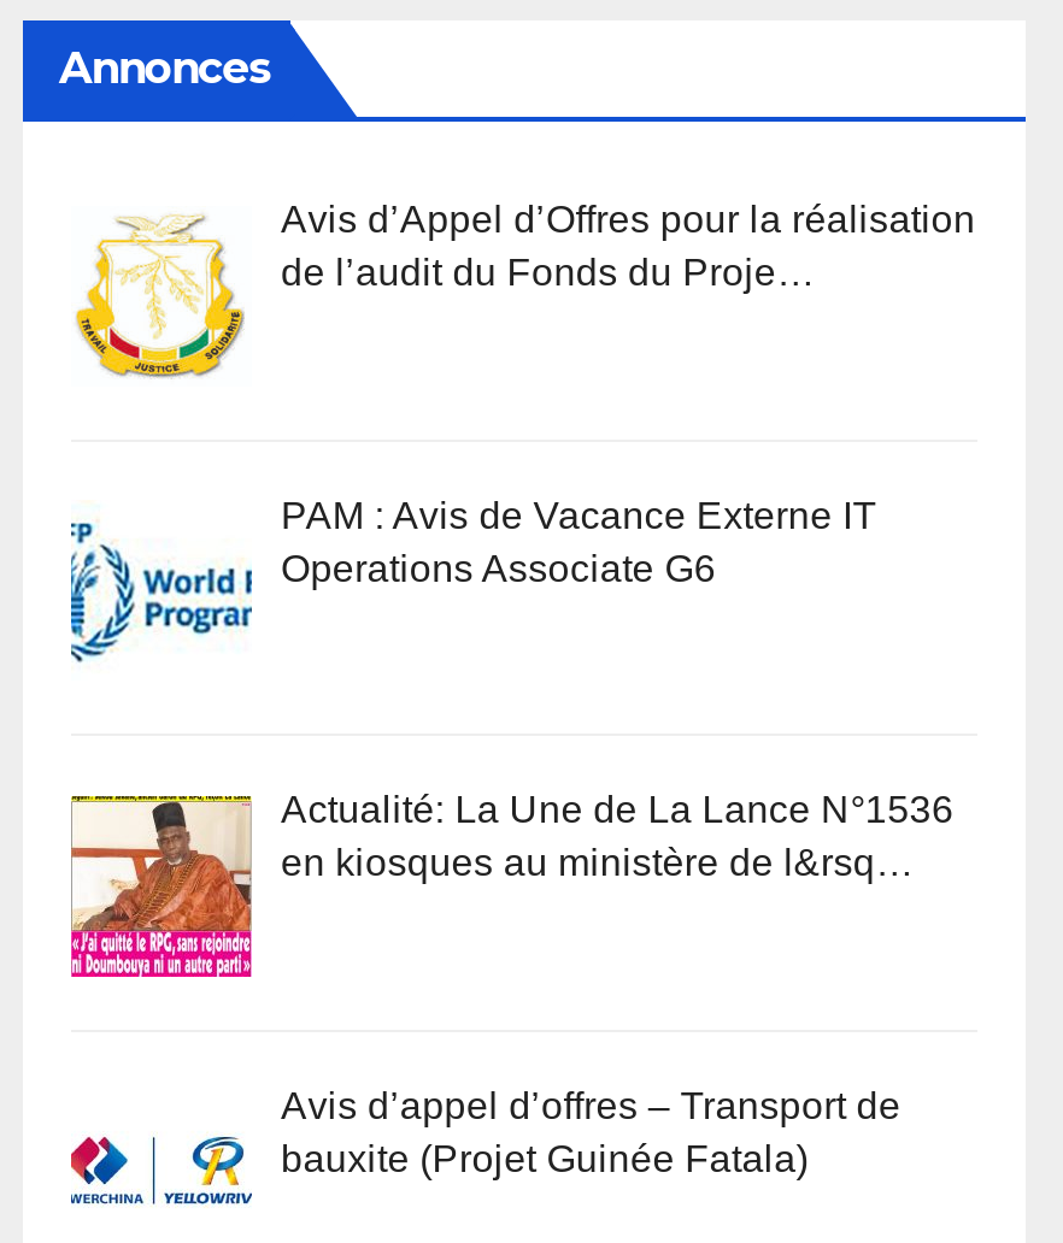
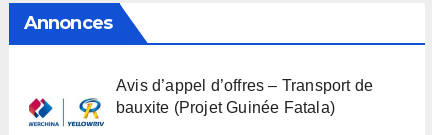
[74,198,976,377] [image] | Avis d’Appel d’Offres pour la réalisation | de l’audit du Fonds du Proje… -> none
[69,494,877,661] [image] | PAM : Avis de Vacance Externe IT | Operations Associate G6 -> none
[69,790,954,979] [image] | Actualité: La Une de La Lance N°1536 | en kiosques au ministère de l&rsq… -> none

